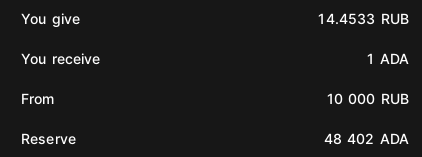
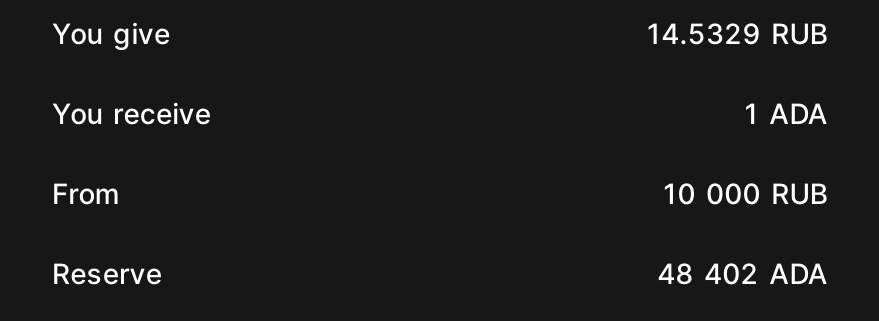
[318,10,409,27] 14.4533 RUB -> [647,16,828,50] 14.5329 RUB

